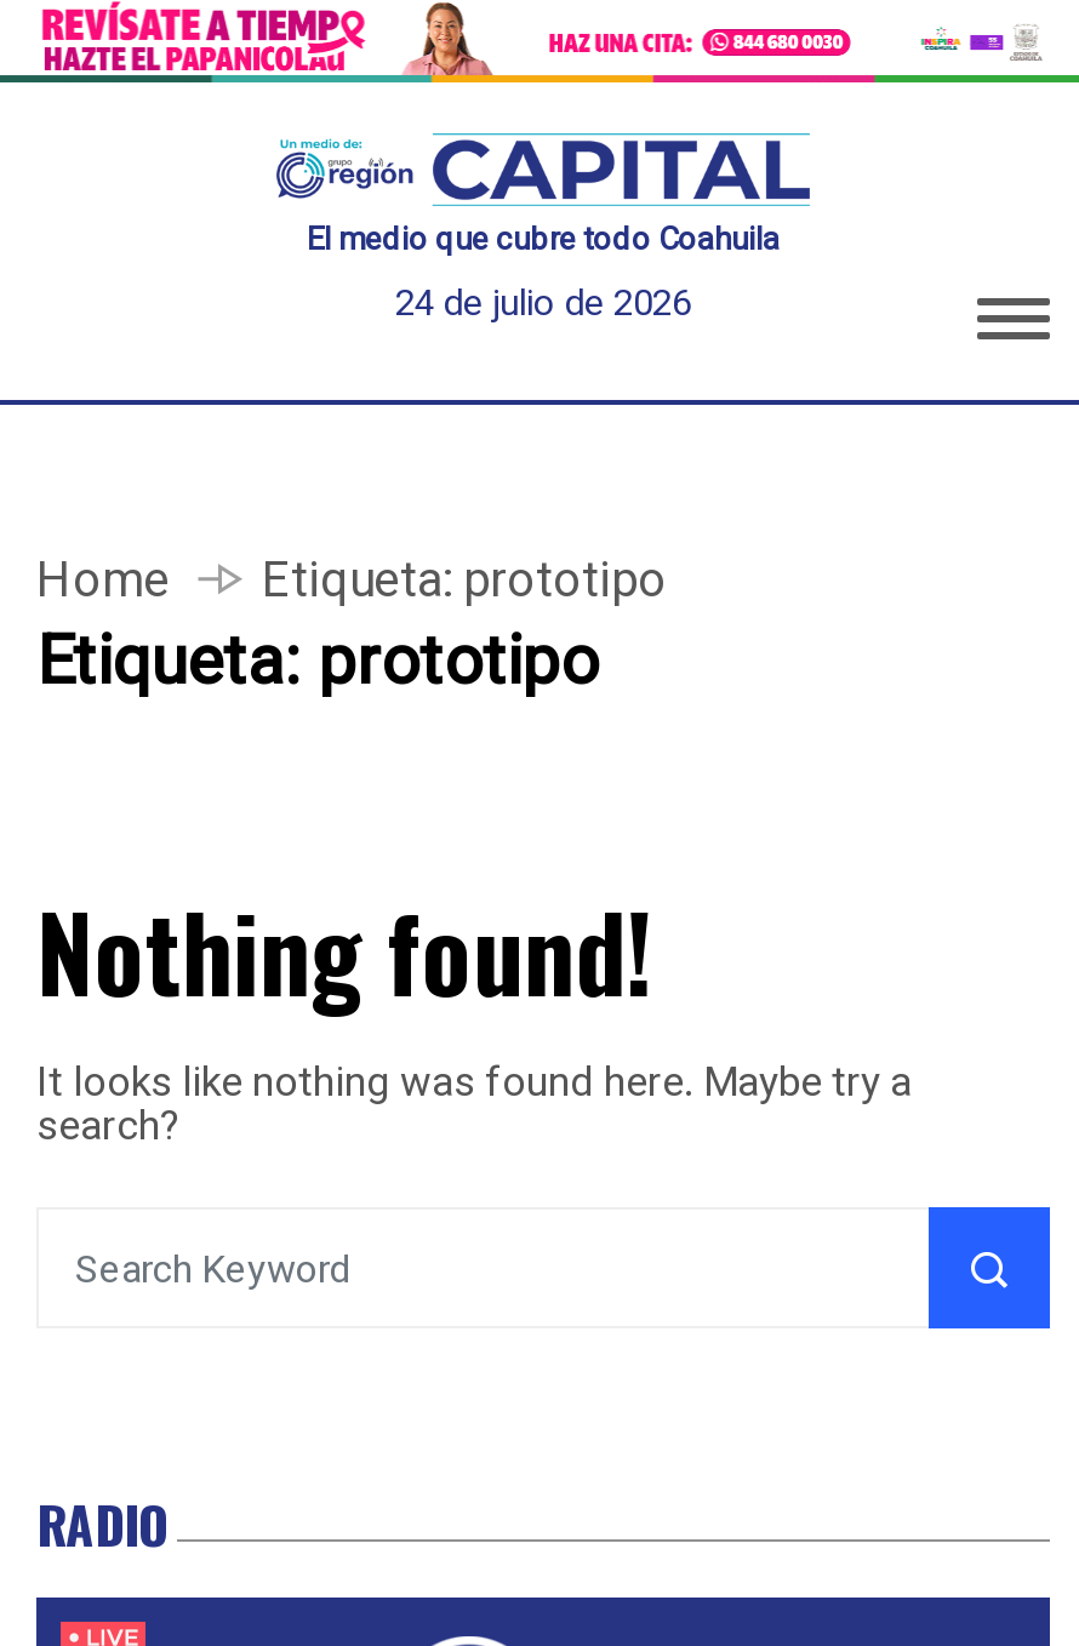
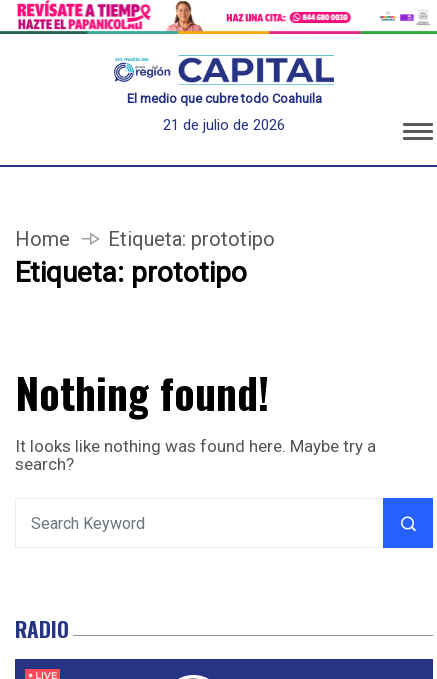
[395,282,691,325] 24 de julio de 2026 -> [163,116,285,134] 21 de julio de 2026

